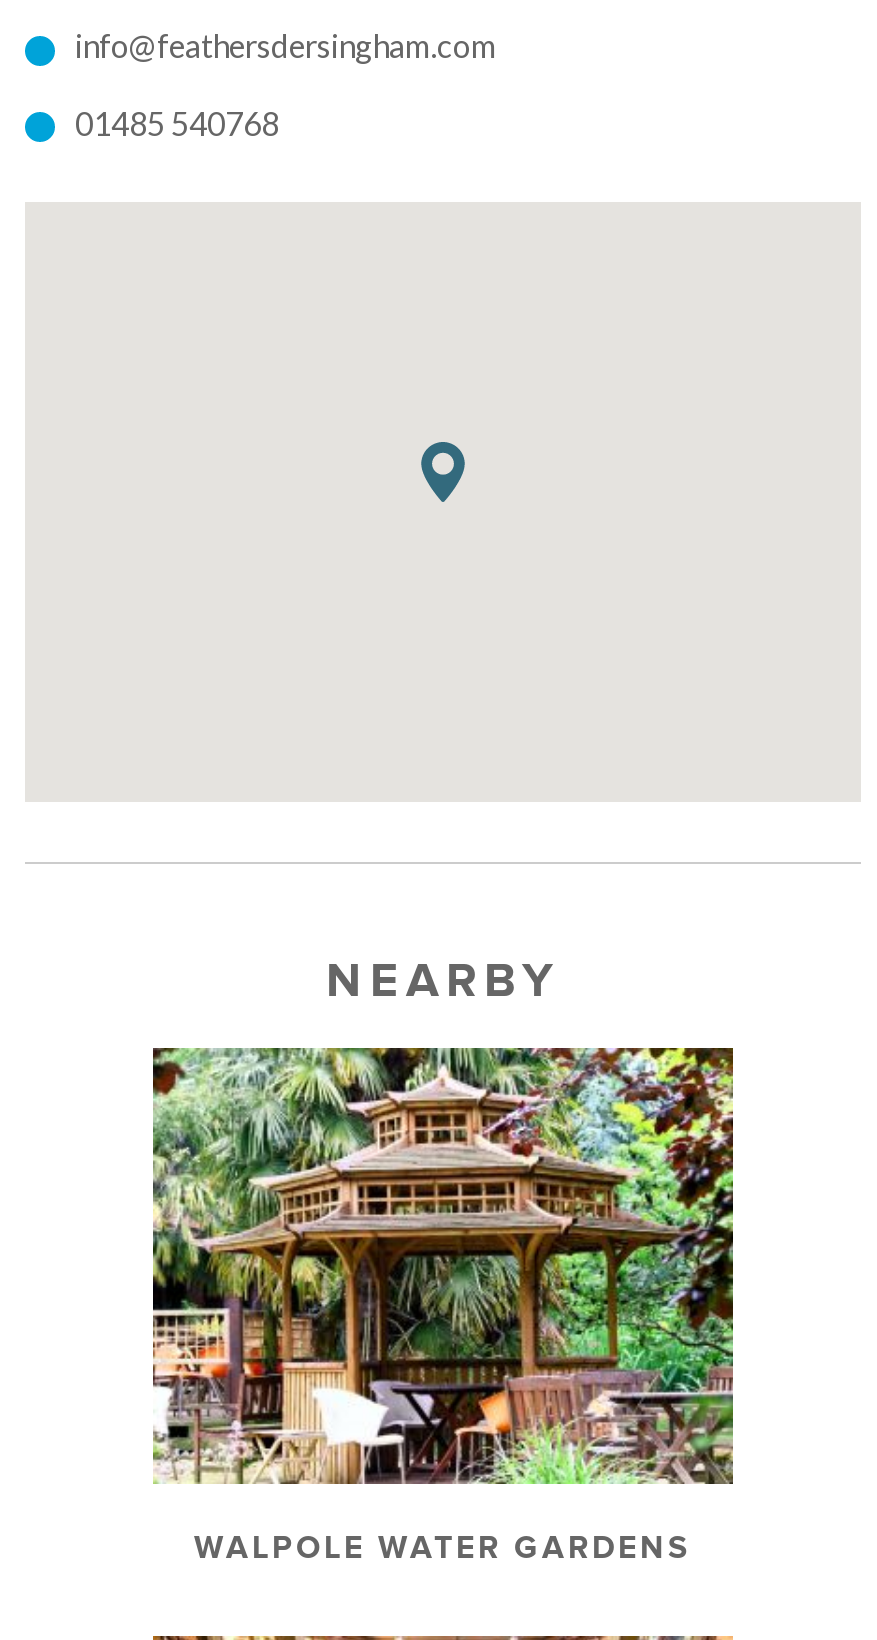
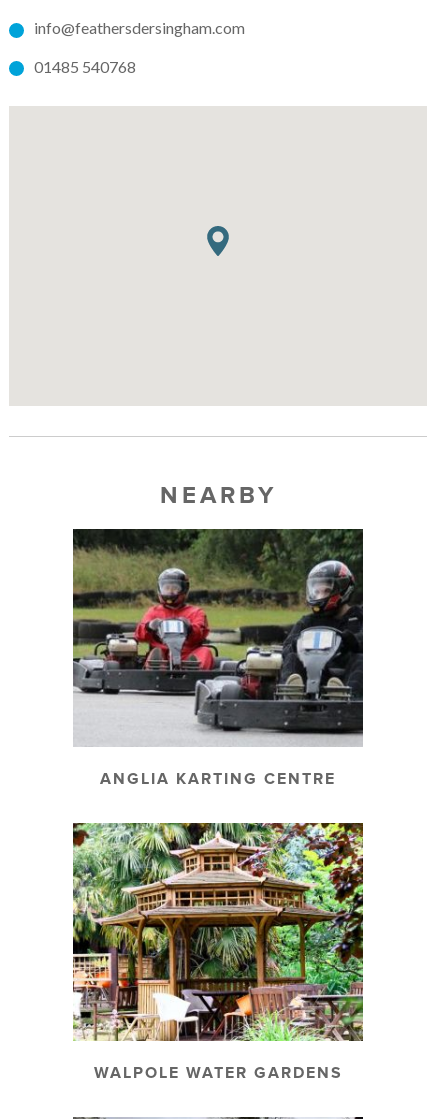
none -> [72,528,364,789] [image] | ANGLIA KARTING CENTRE

